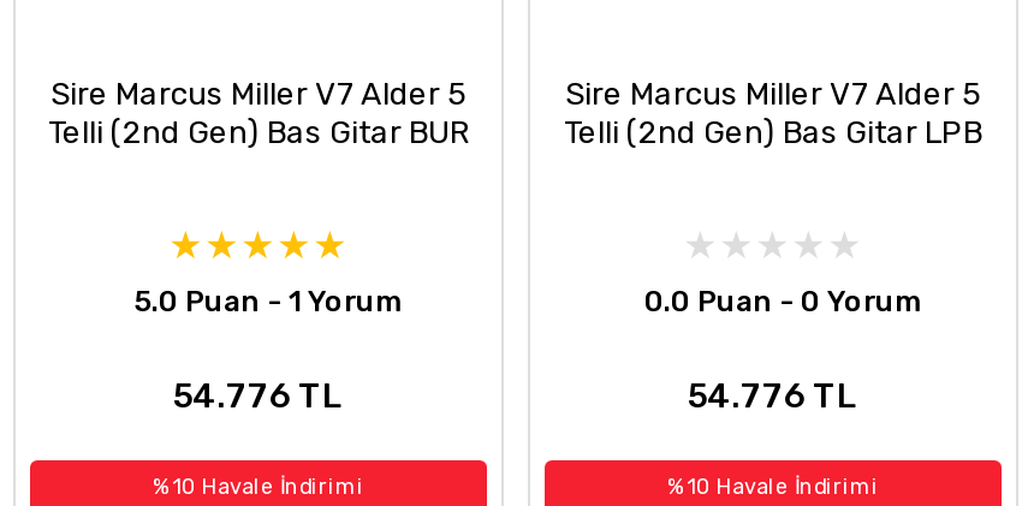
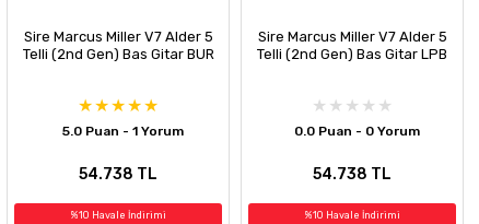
[173,376,344,417] 54.776 TL -> [79,165,157,183] 54.738 TL
[688,376,858,417] 54.776 TL -> [313,165,392,183] 54.738 TL

